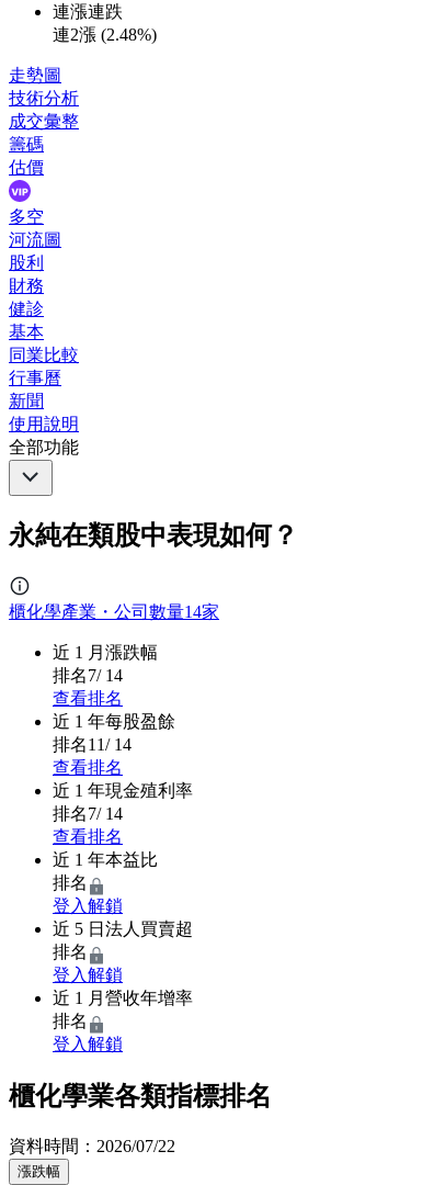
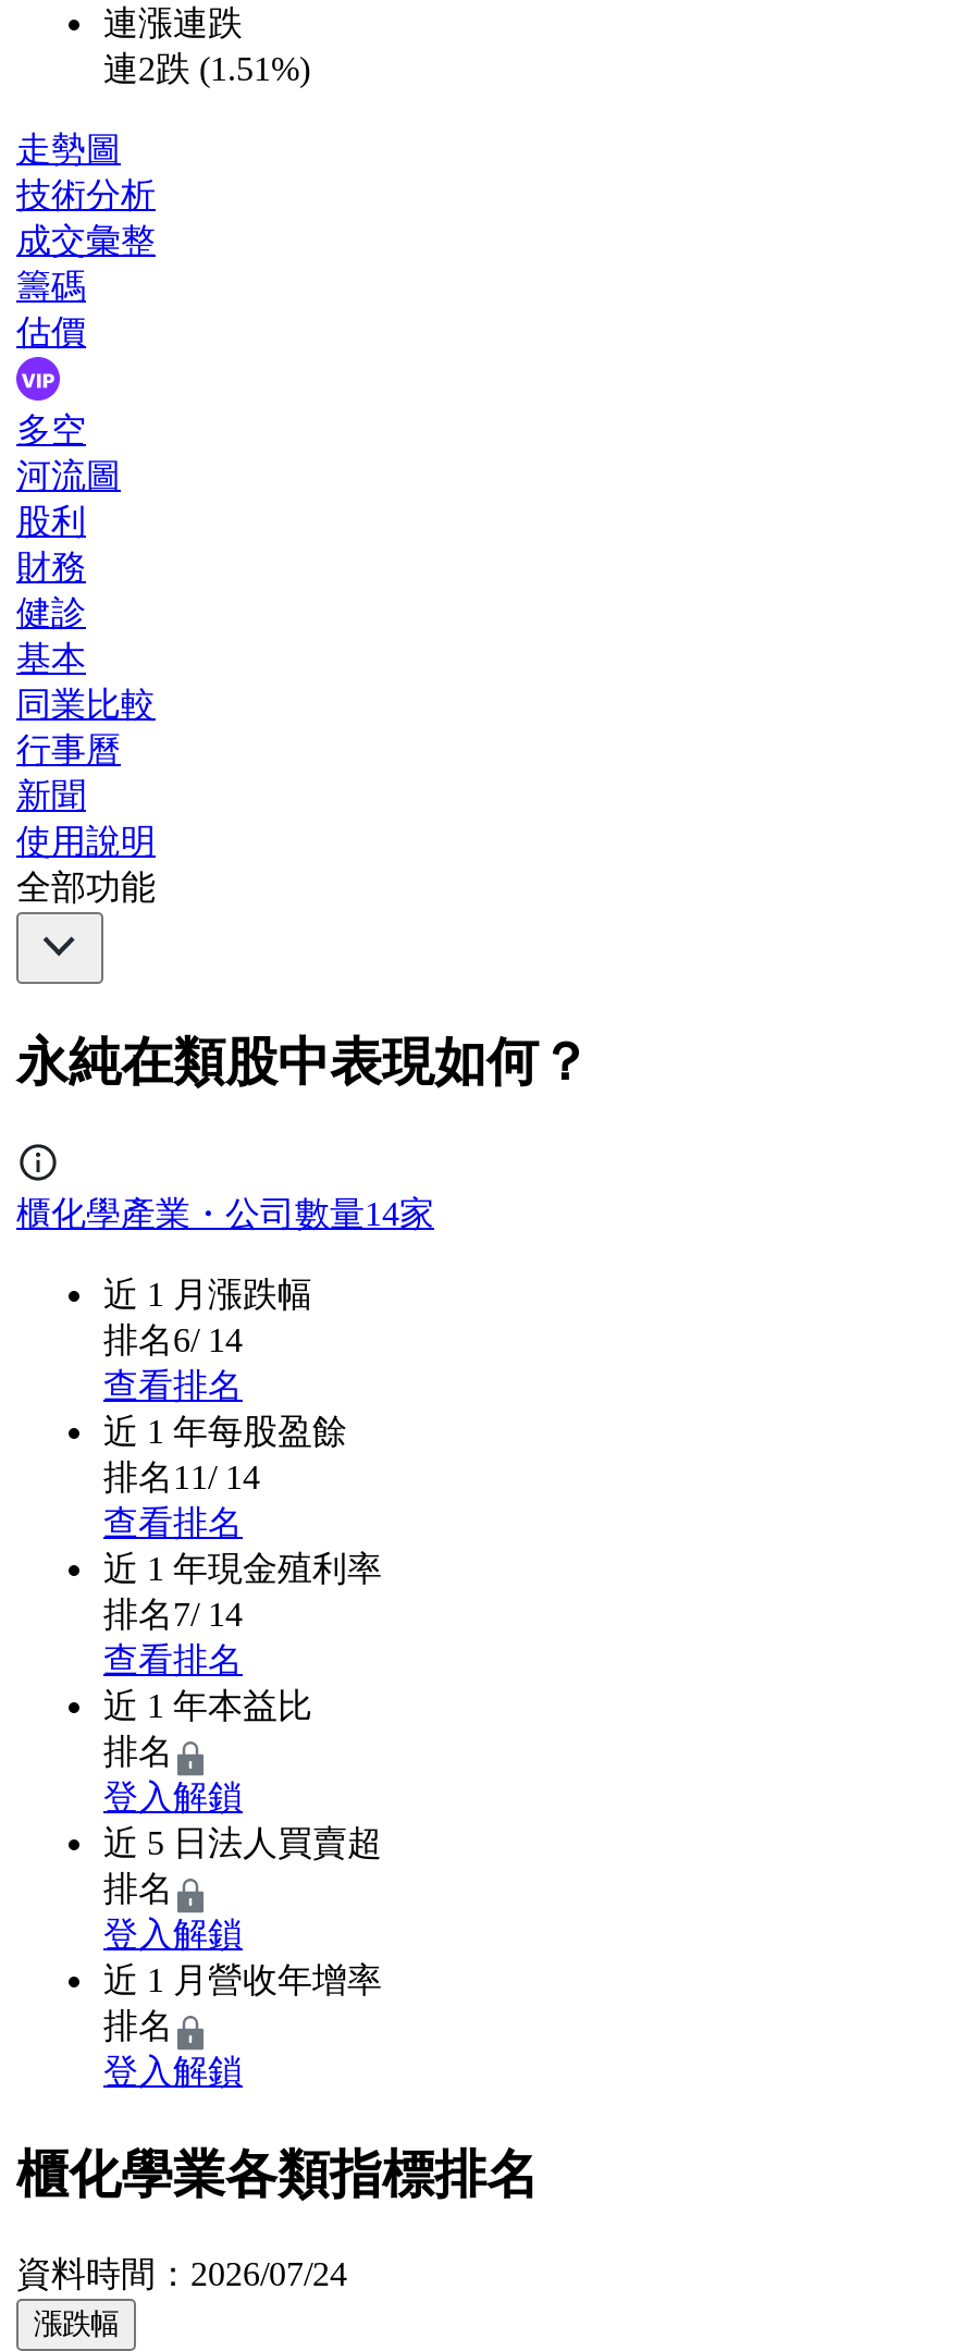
[53,26,157,44] 連2漲 (2.48%) -> [103,51,310,88] 連2跌 (1.51%)
[53,666,123,685] 排名7/ 14 -> [103,1322,243,1359] 排名6/ 14
[9,1137,175,1155] 資料時間：2026/07/22 -> [16,2255,347,2292] 資料時間：2026/07/24

